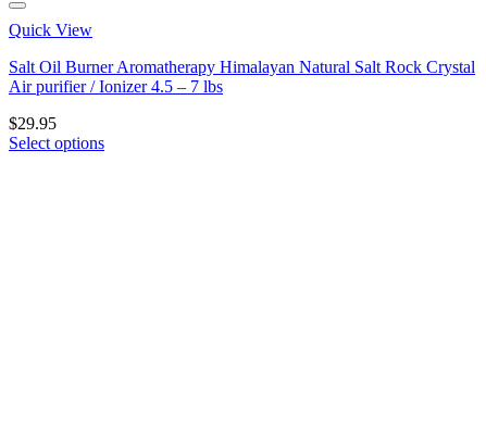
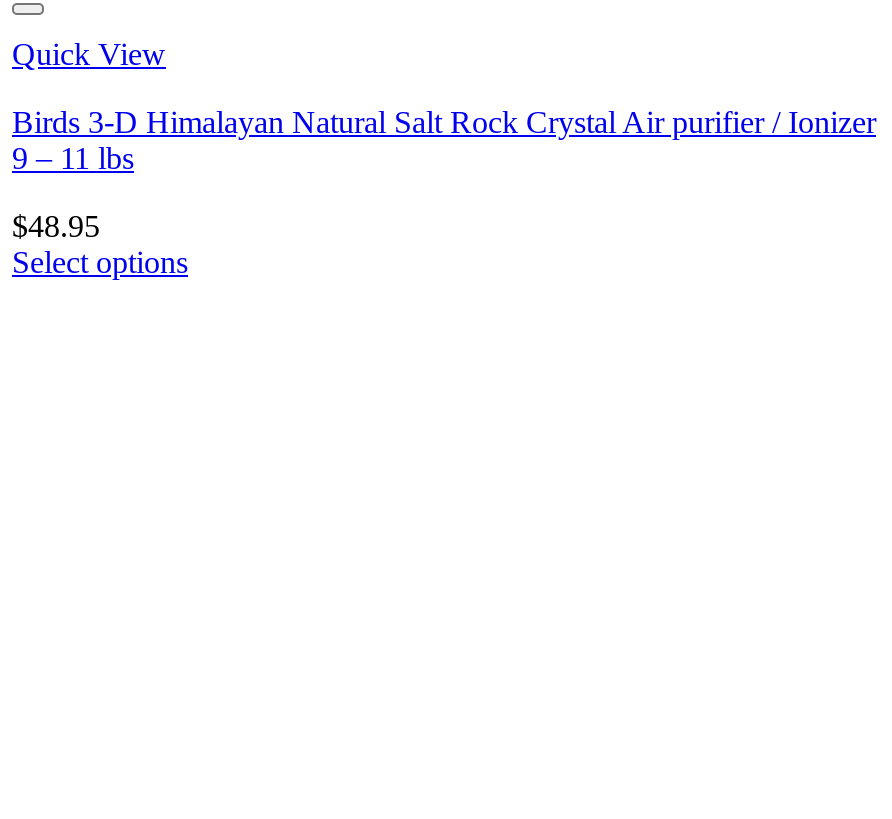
[9,58,475,96] Salt Oil Burner Aromatherapy Himalayan Natural Salt Rock Crystal | Air purifier / Ionizer 4.5 – 7 lbs -> [12,105,876,175] Birds 3-D Himalayan Natural Salt Rock Crystal Air purifier / Ionizer | 9 – 11 lbs
[9,114,57,133] $29.95 -> [12,209,100,243] $48.95

